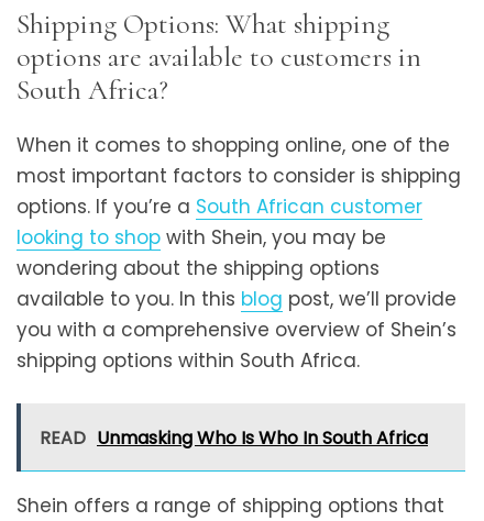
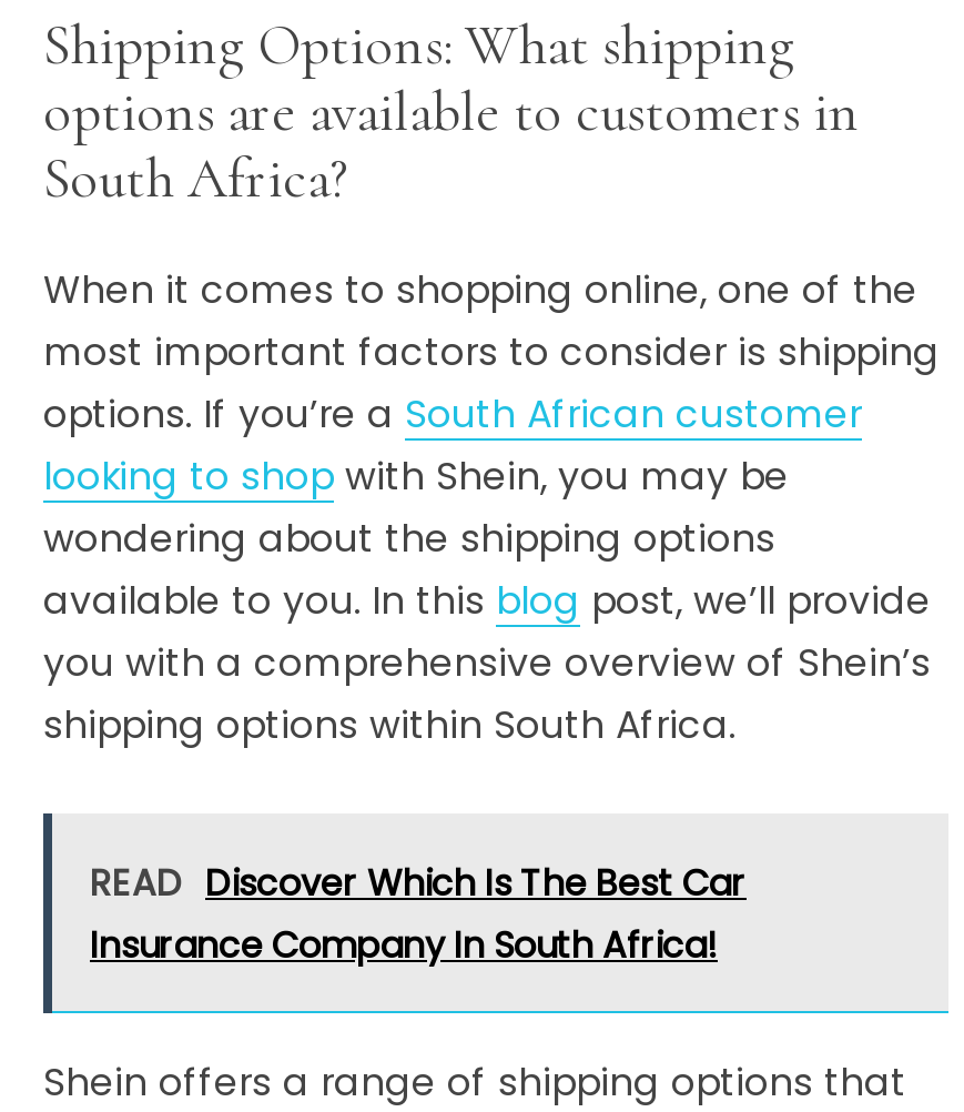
[40,426,428,451] READ Unmasking Who Is Who In South Africa -> [90,857,747,971] READ Discover Which Is The Best Car | Insurance Company In South Africa!

